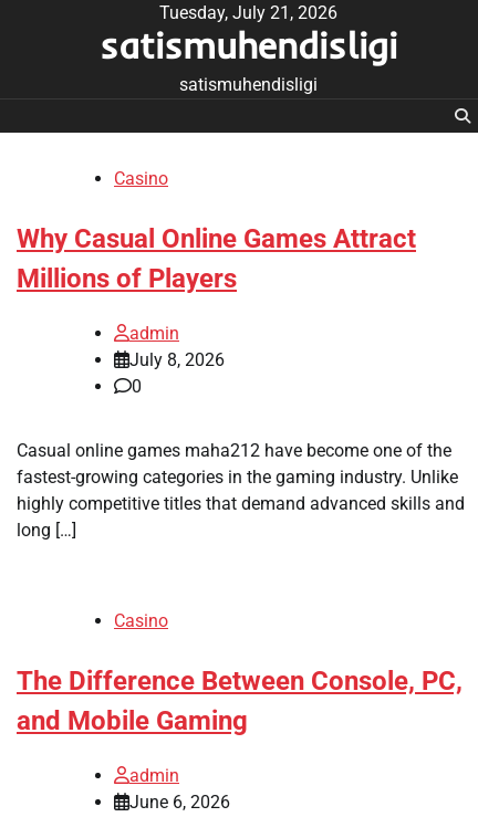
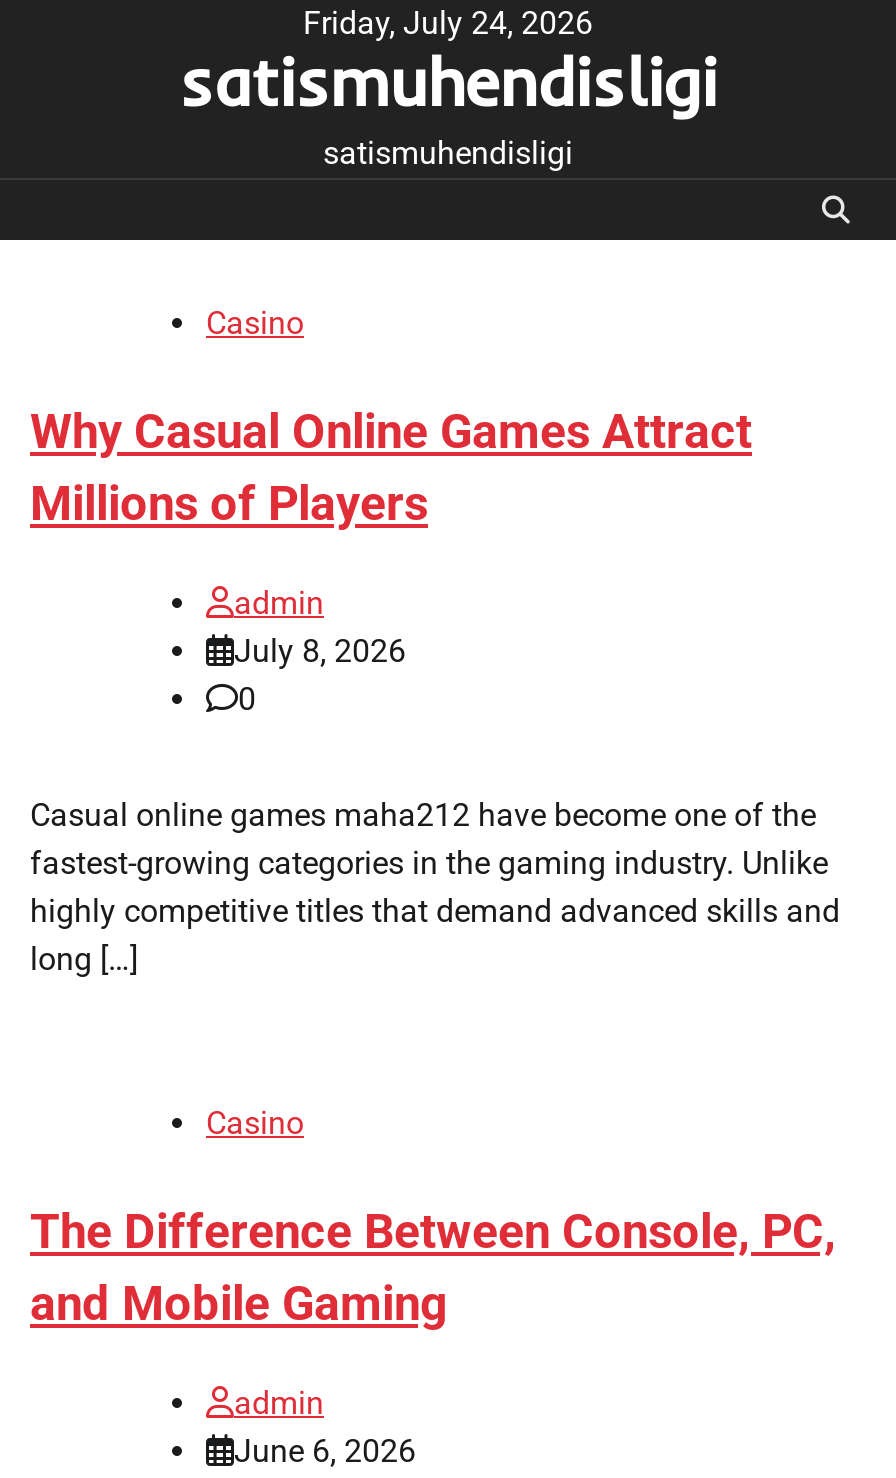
[159,2,337,23] Tuesday, July 21, 2026 -> [303,4,593,42] Friday, July 24, 2026

